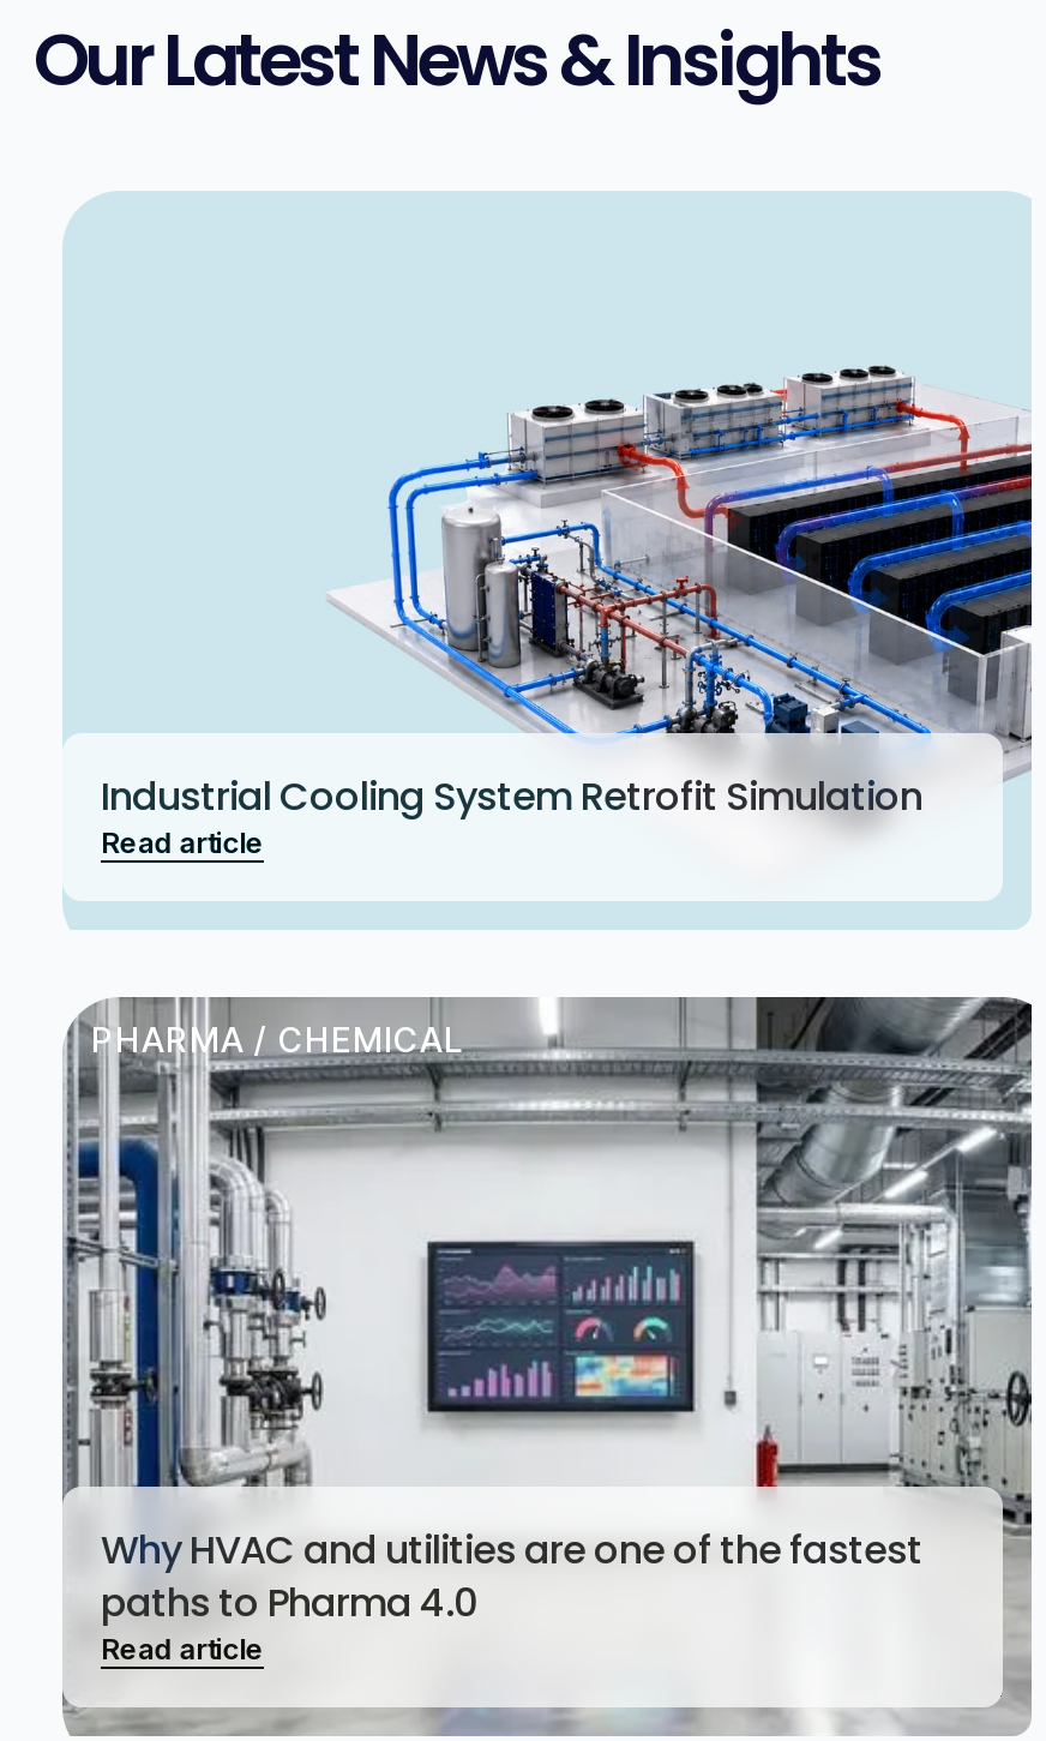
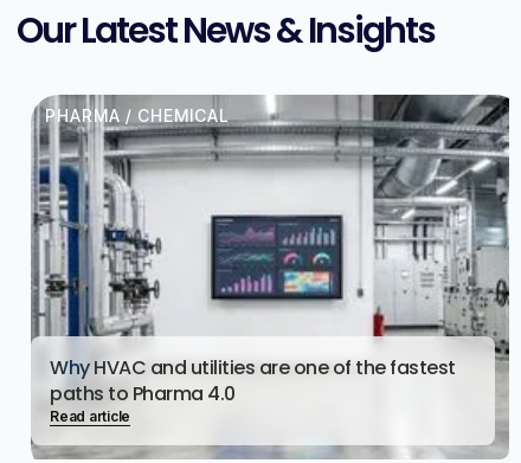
[65,191,1034,927] [image] | Industrial Cooling System Retrofit Simulation | Read article -> none

